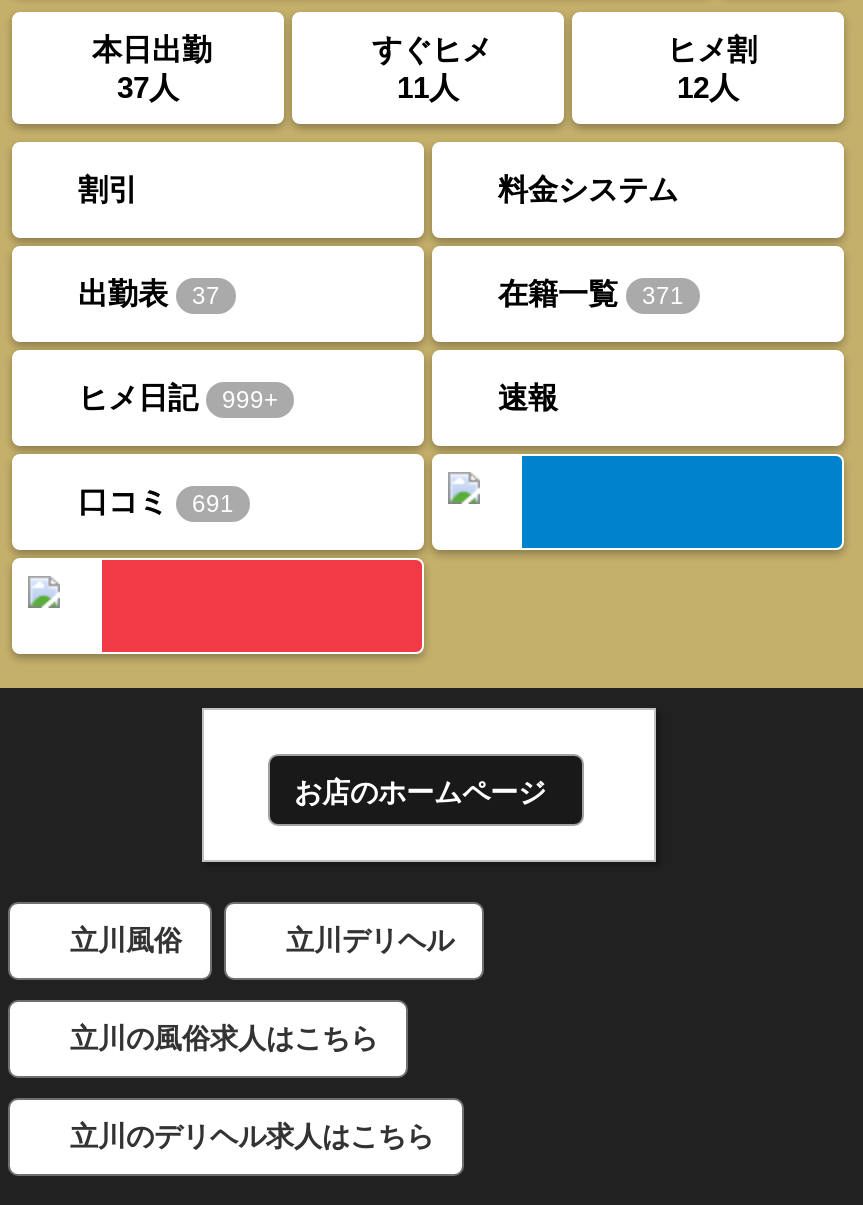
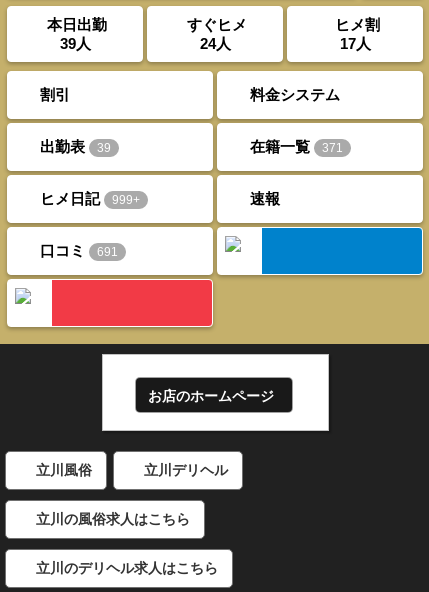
[117,70,179,104] 37人 -> [59,35,90,52] 39人
[397,70,459,104] 11人 -> [199,35,230,52] 24人
[677,70,739,104] 12人 -> [339,35,370,52] 17人
[78,275,220,309] 出勤表 37 -> [40,137,111,154] 出勤表 39

